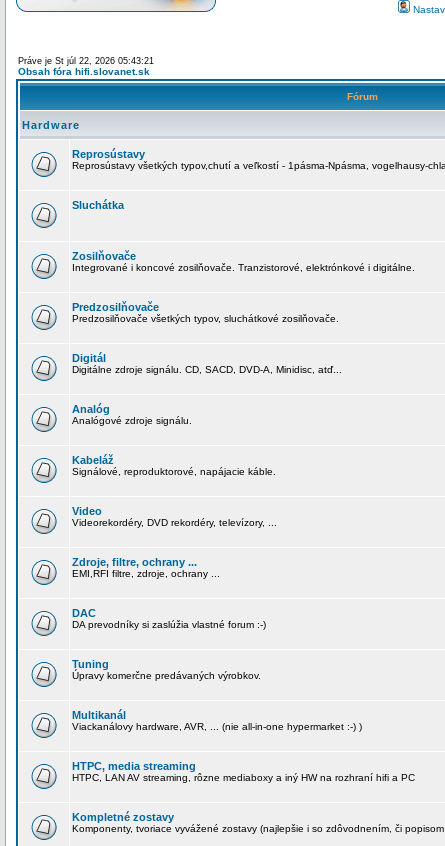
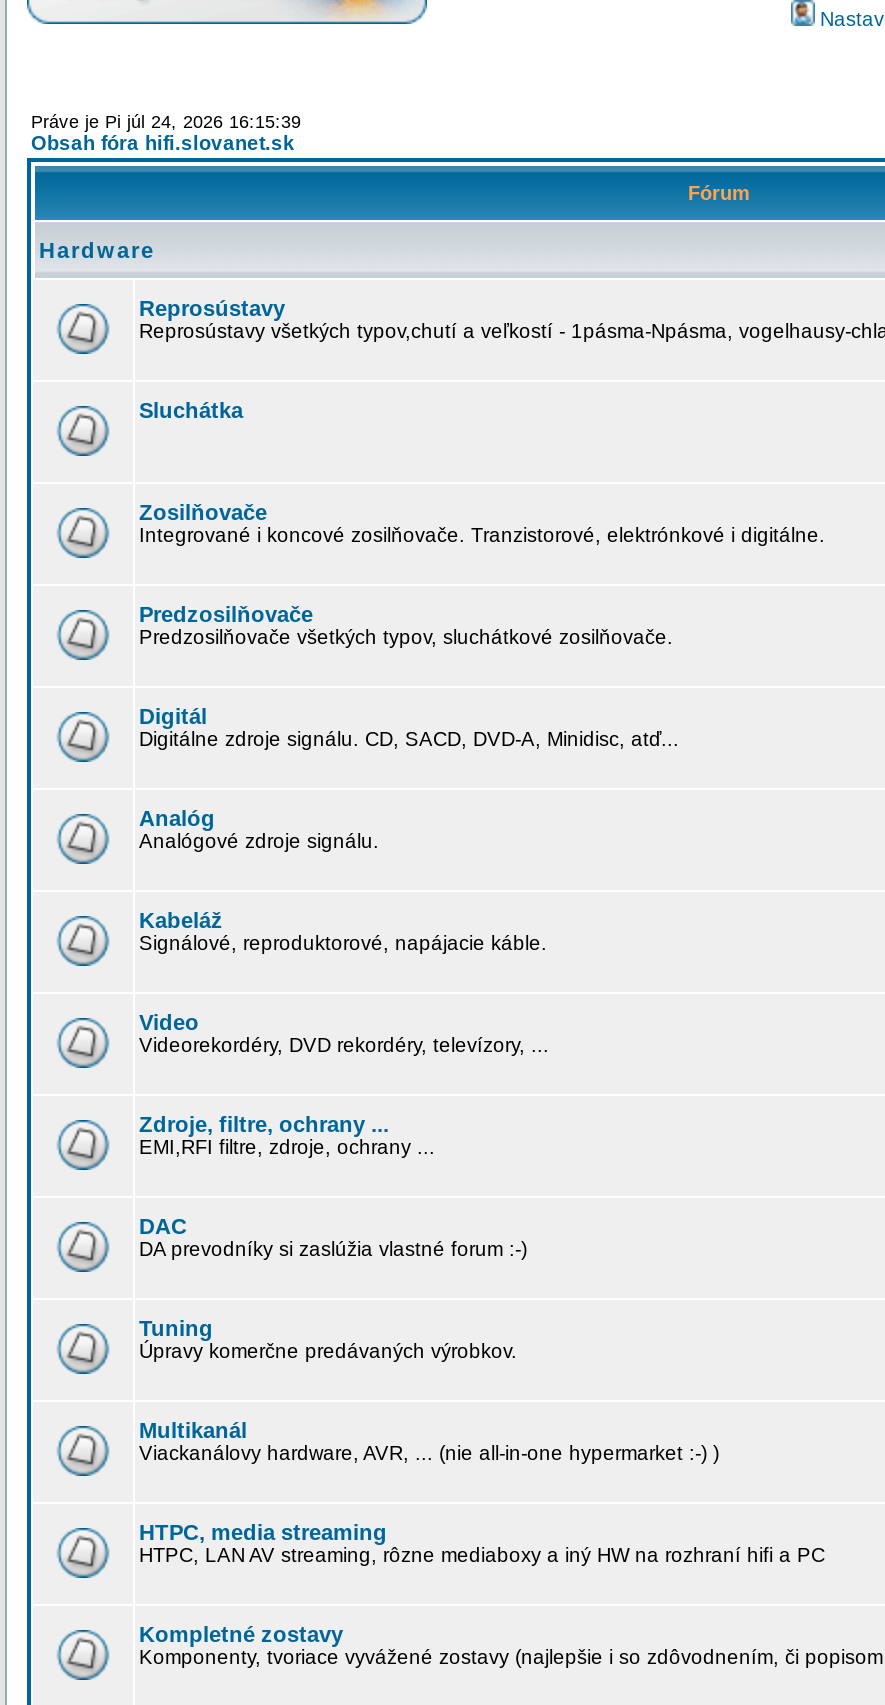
[18,56,154,66] Práve je St júl 22, 2026 05:43:21 -> [31,112,301,132] Práve je Pi júl 24, 2026 16:15:39

